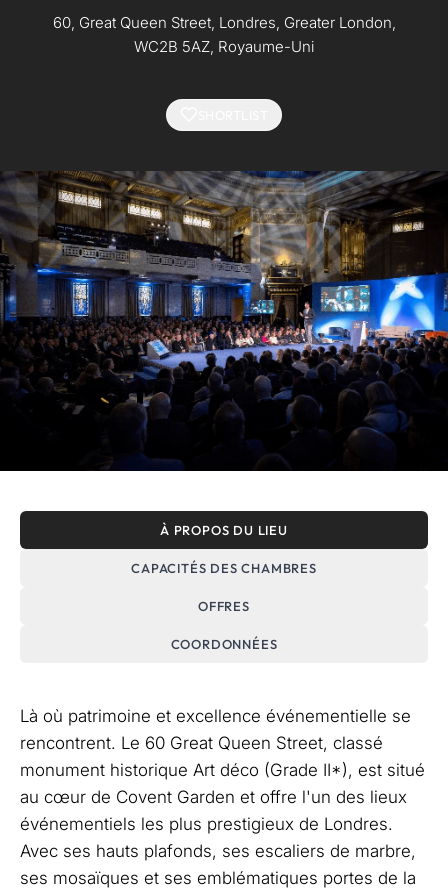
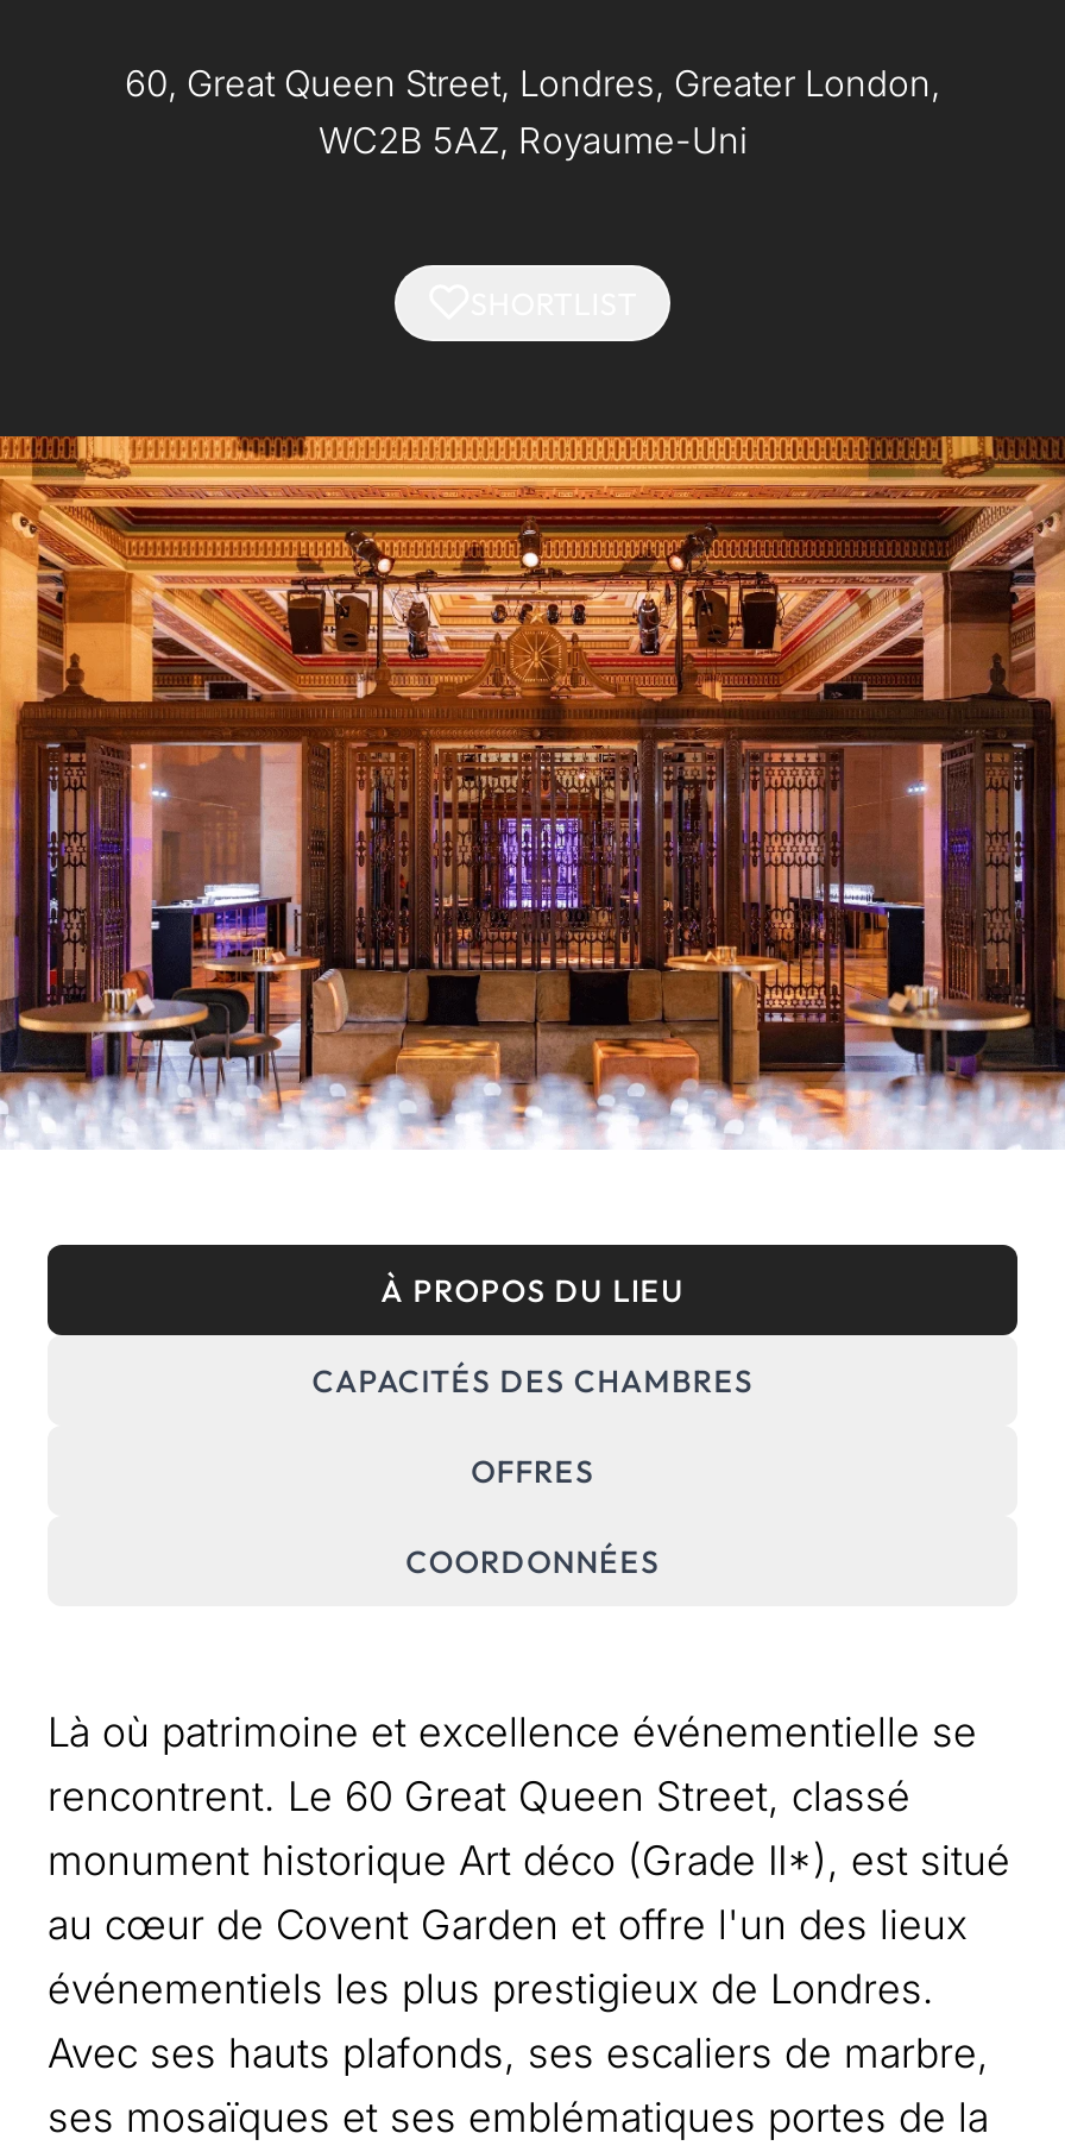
[3,170,445,472] [image] -> [7,434,1058,1150] [image]

